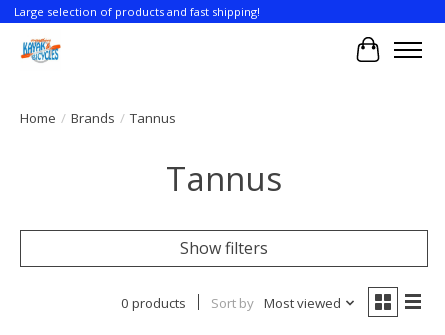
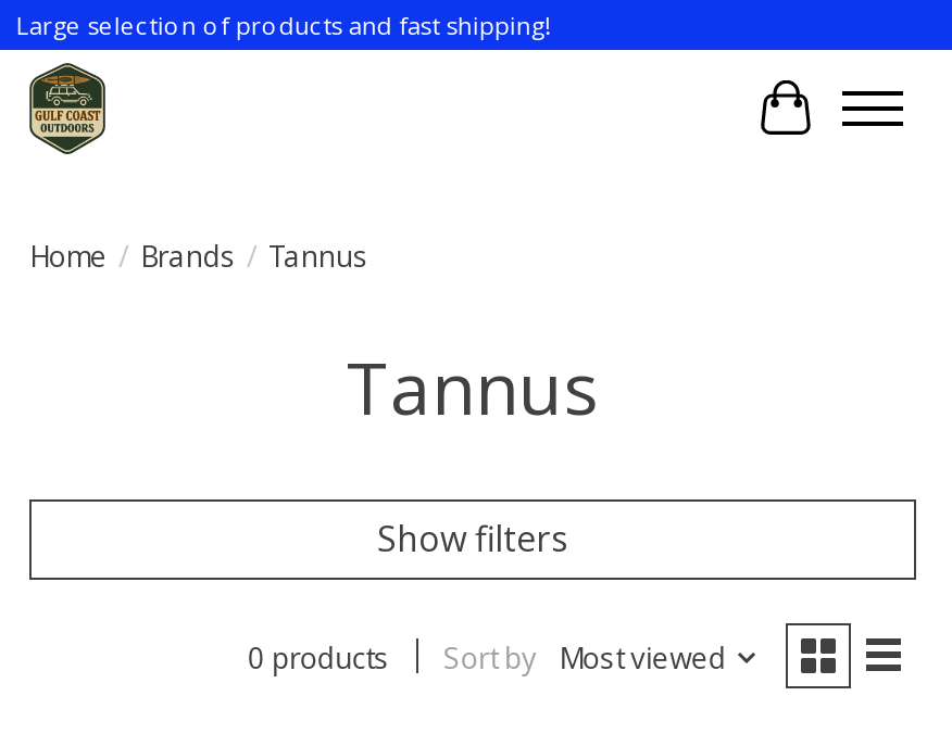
[20,29,62,71] [image] -> [27,61,116,156] [image]

